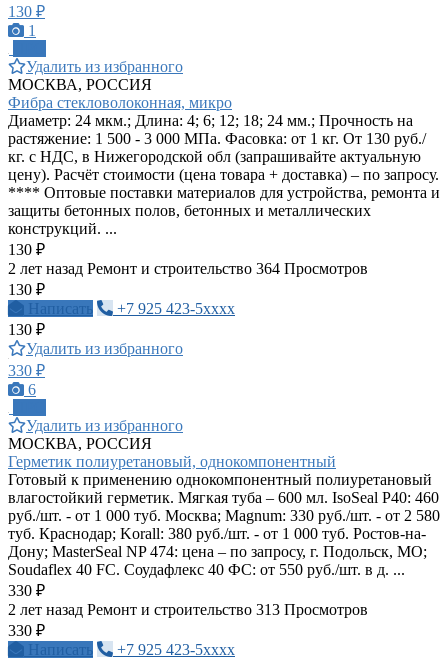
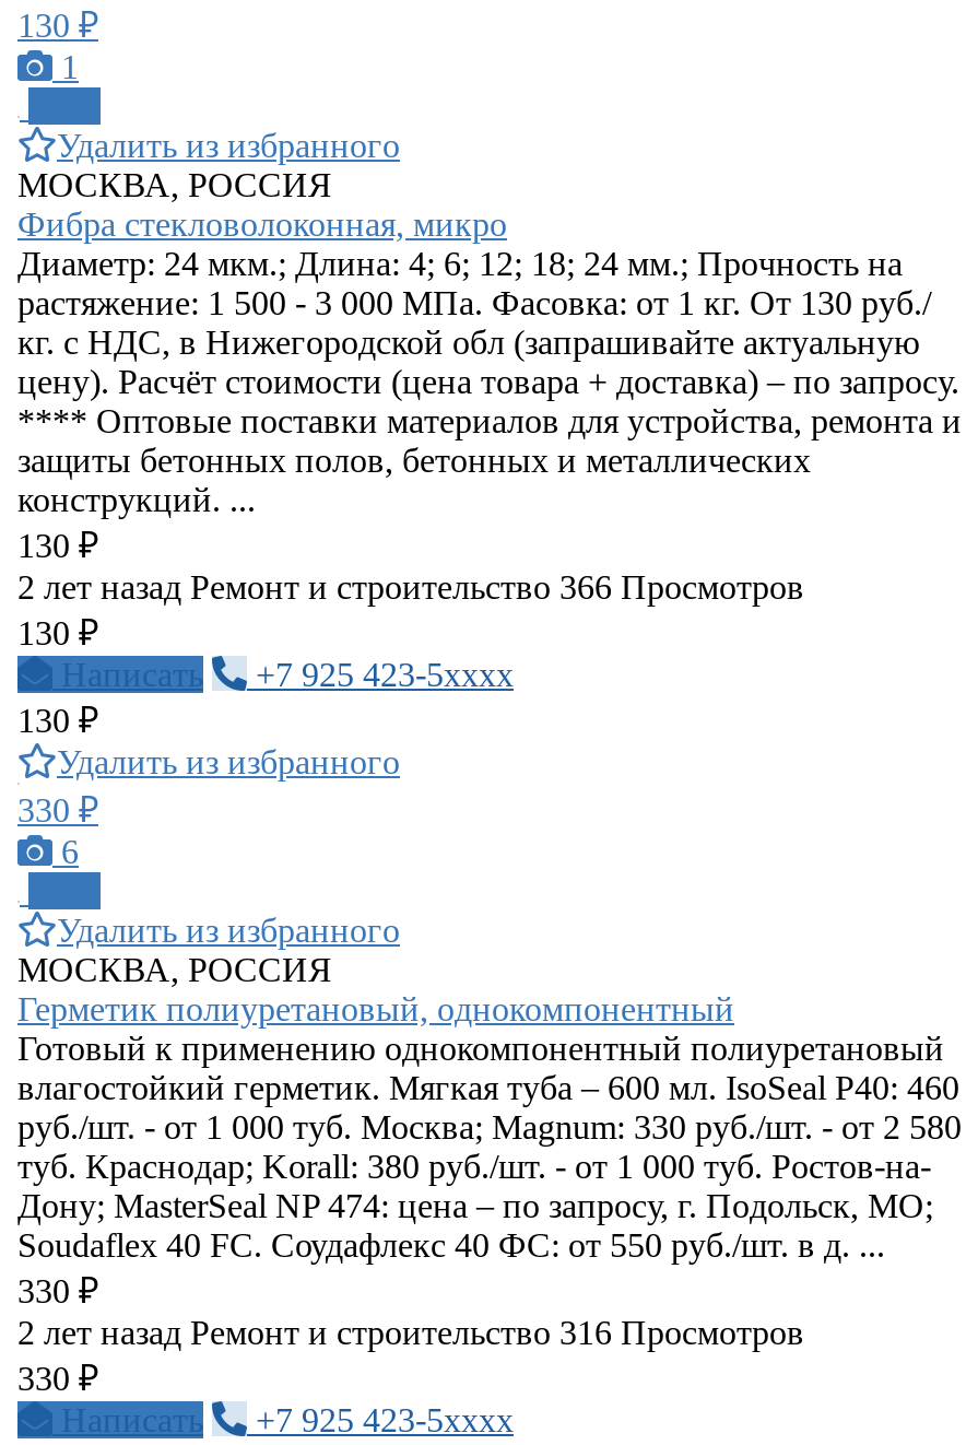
[8,260,368,277] 2 лет назад Ремонт и строительство 364 Просмотров -> [17,568,804,606] 2 лет назад Ремонт и строительство 366 Просмотров
[8,601,368,618] 2 лет назад Ремонт и строительство 313 Просмотров -> [17,1314,804,1351] 2 лет назад Ремонт и строительство 316 Просмотров

